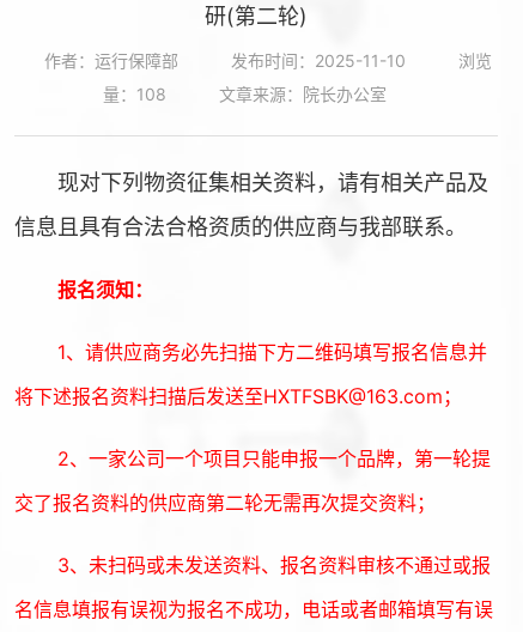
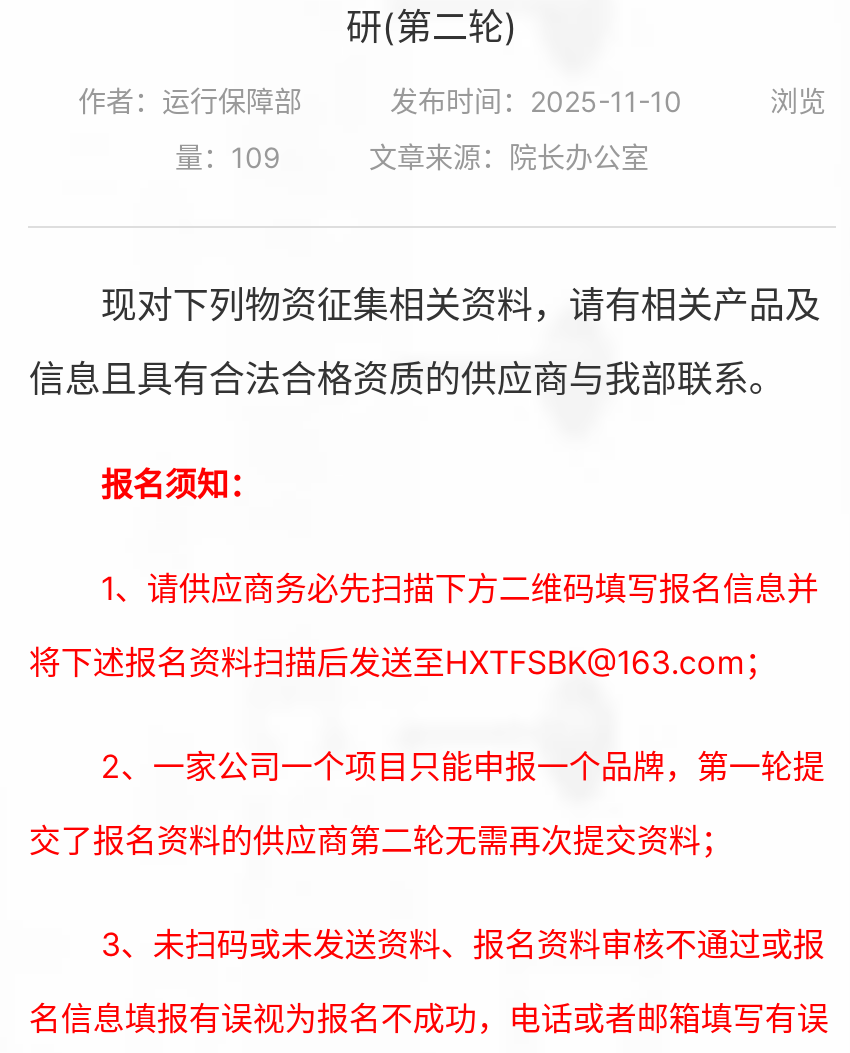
[102,84,166,104] 量：108 -> [175,140,281,174] 量：109

